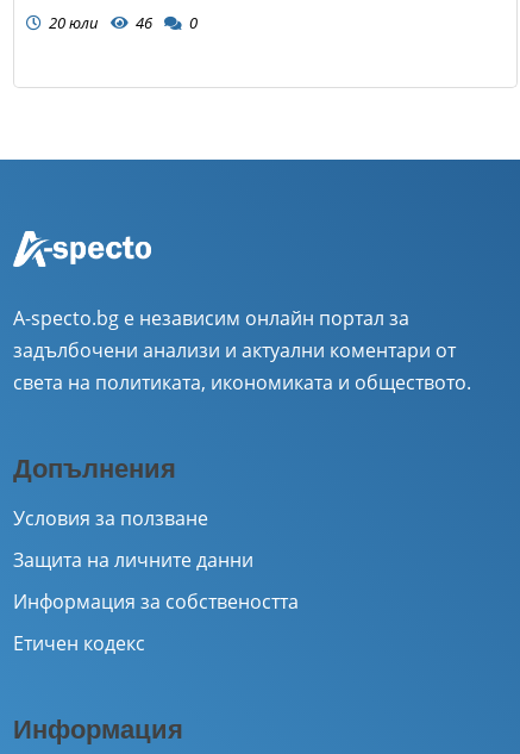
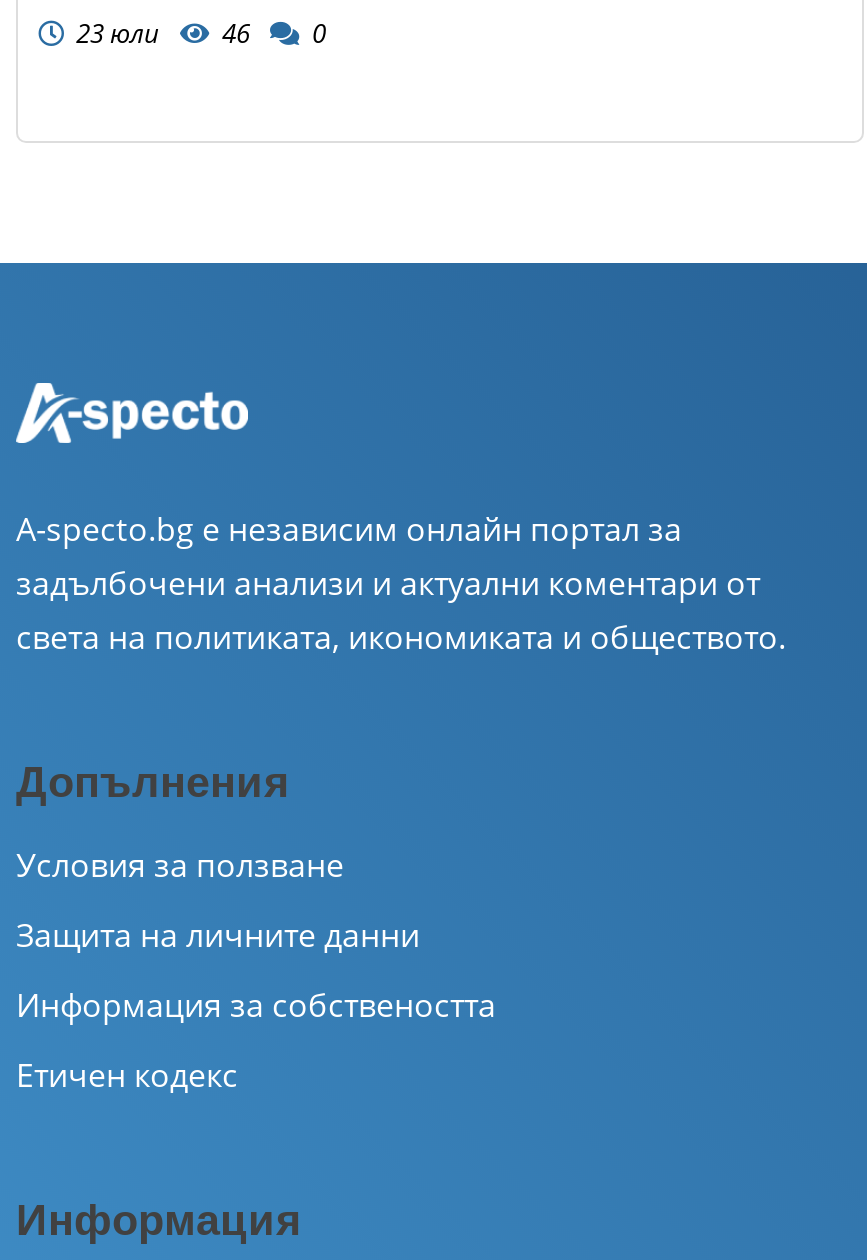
[45,12,198,33] 20 юли 46 0 -> [70,15,326,51] 23 юли 46 0

